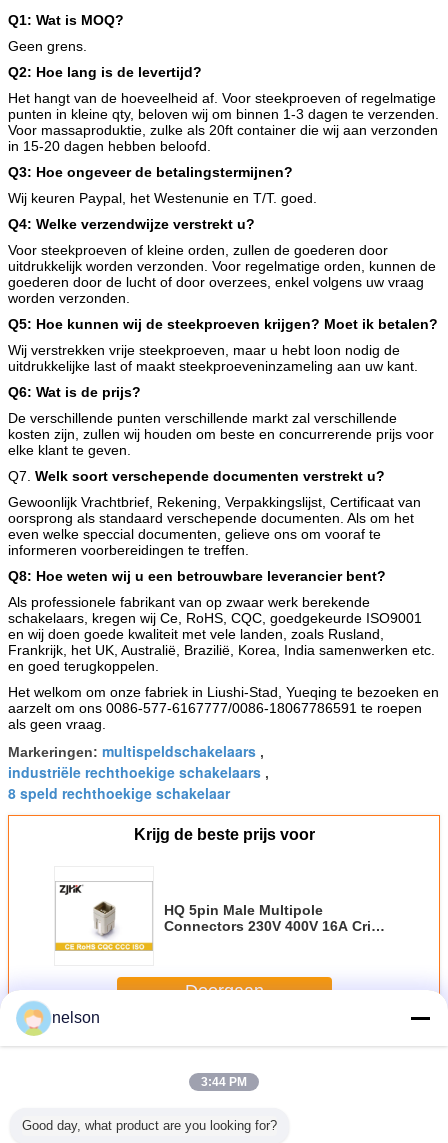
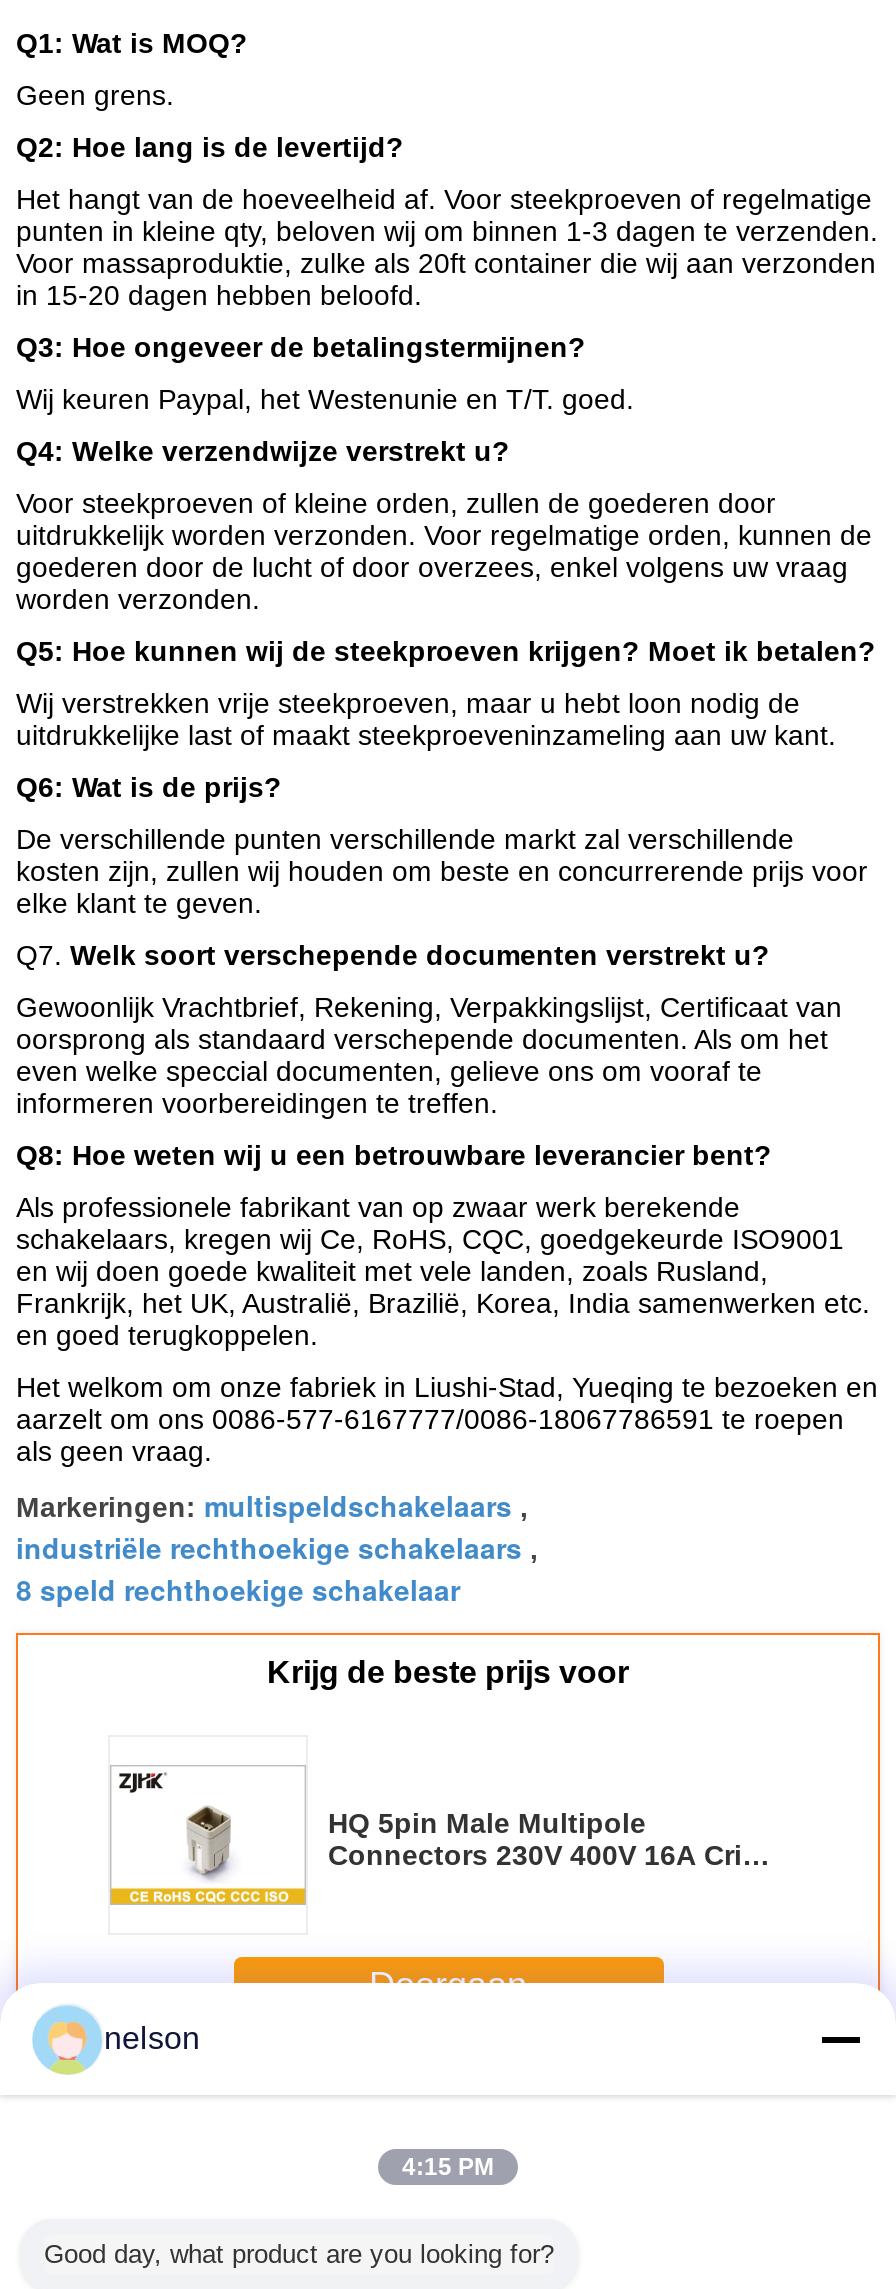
[201,1075,247,1089] 3:44 PM -> [402,2153,494,2181] 4:15 PM

